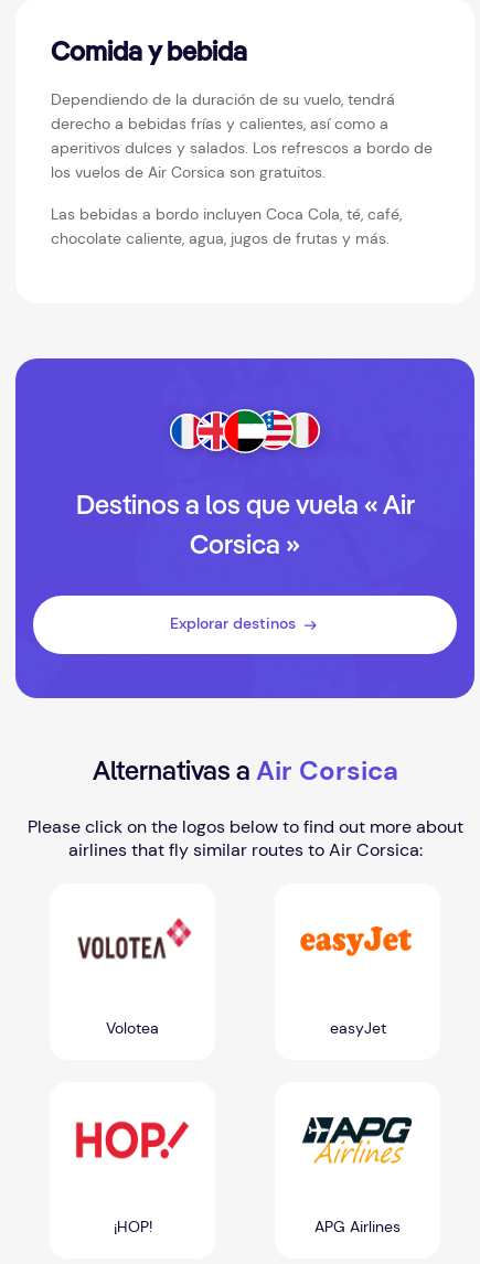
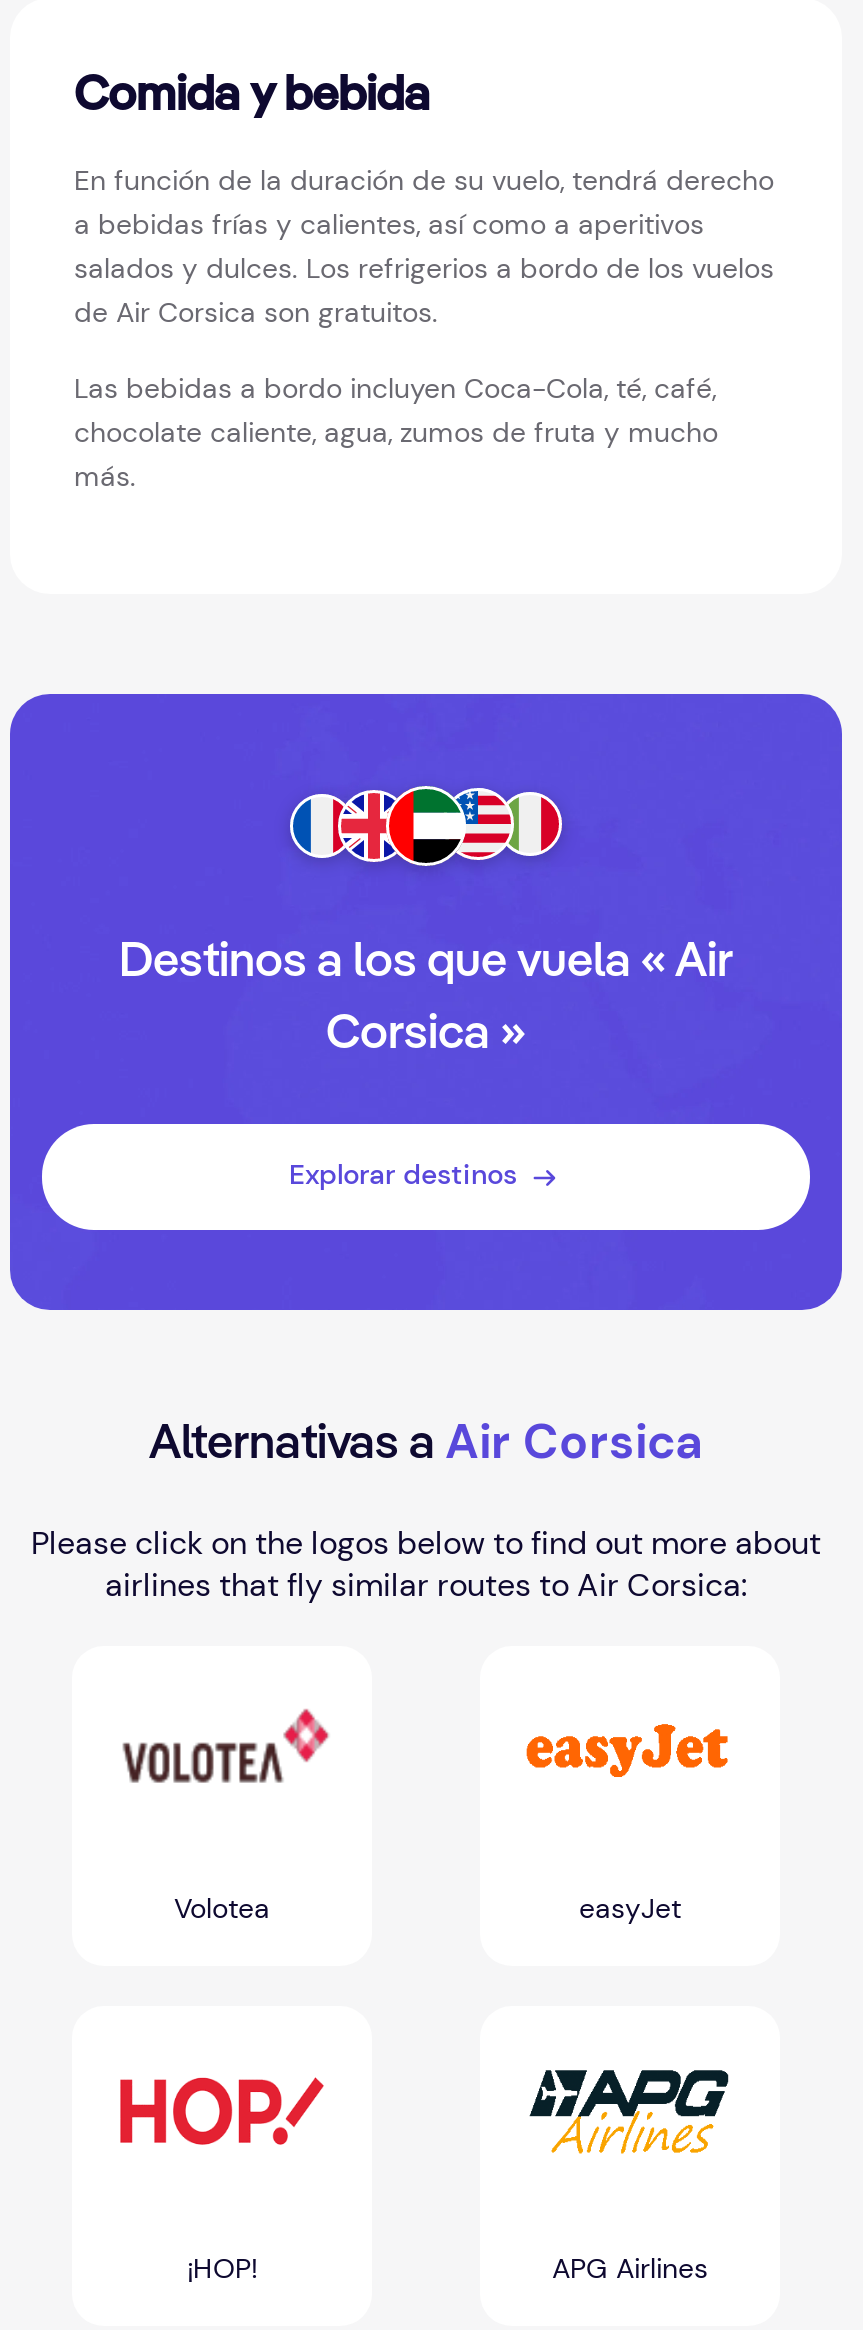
[51,89,433,182] Dependiendo de la duración de su vuelo, tendrá | derecho a bebidas frías y calientes, así como a | aperitivos dulces y salados. Los refrescos a bordo de | los vuelos de Air Corsica son gratuitos. -> [74,162,774,330] En función de la duración de su vuelo, tendrá derecho | a bebidas frías y calientes, así como a aperitivos | salados y dulces. Los refrigerios a bordo de los vuelos | de Air Corsica son gratuitos.
[51,204,402,248] Las bebidas a bordo incluyen Coca Cola, té, café, | chocolate caliente, agua, jugos de frutas y más. -> [74,370,718,494] Las bebidas a bordo incluyen Coca-Cola, té, café, | chocolate caliente, agua, zumos de fruta y mucho | más.

